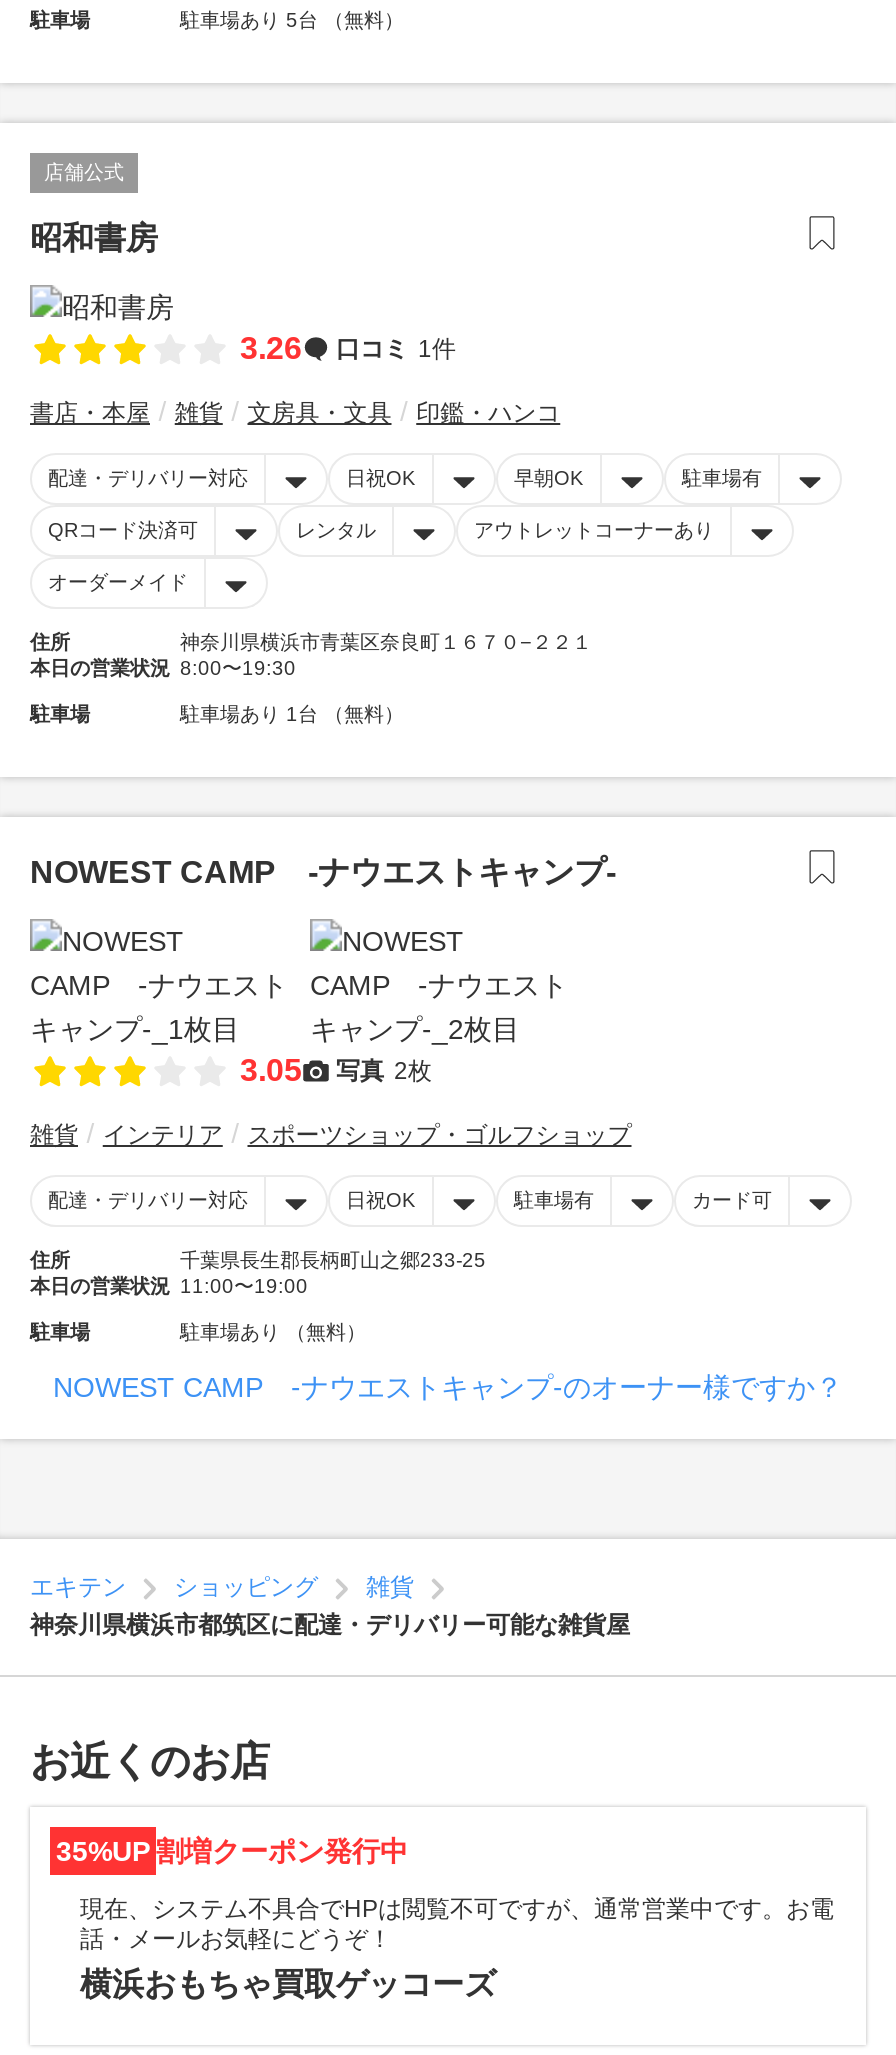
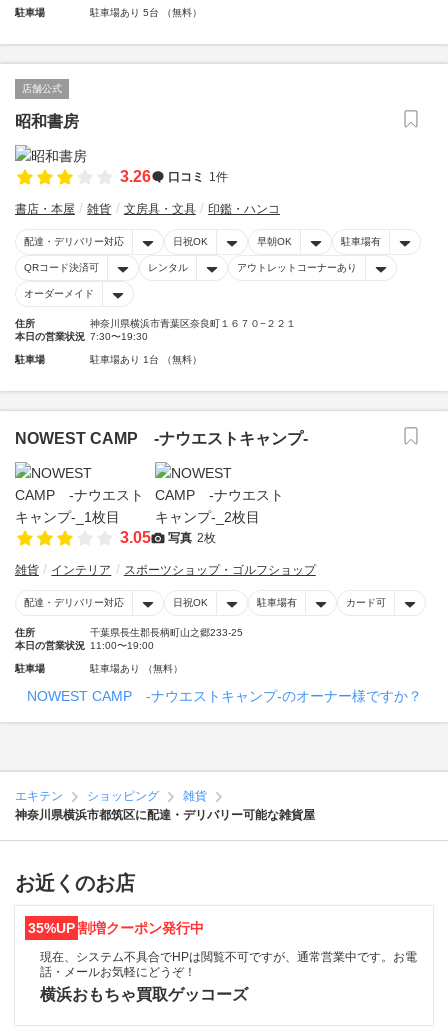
[30,657,296,679] 本日の営業状況 8:00〜19:30 -> [15,331,148,342] 本日の営業状況 7:30〜19:30

